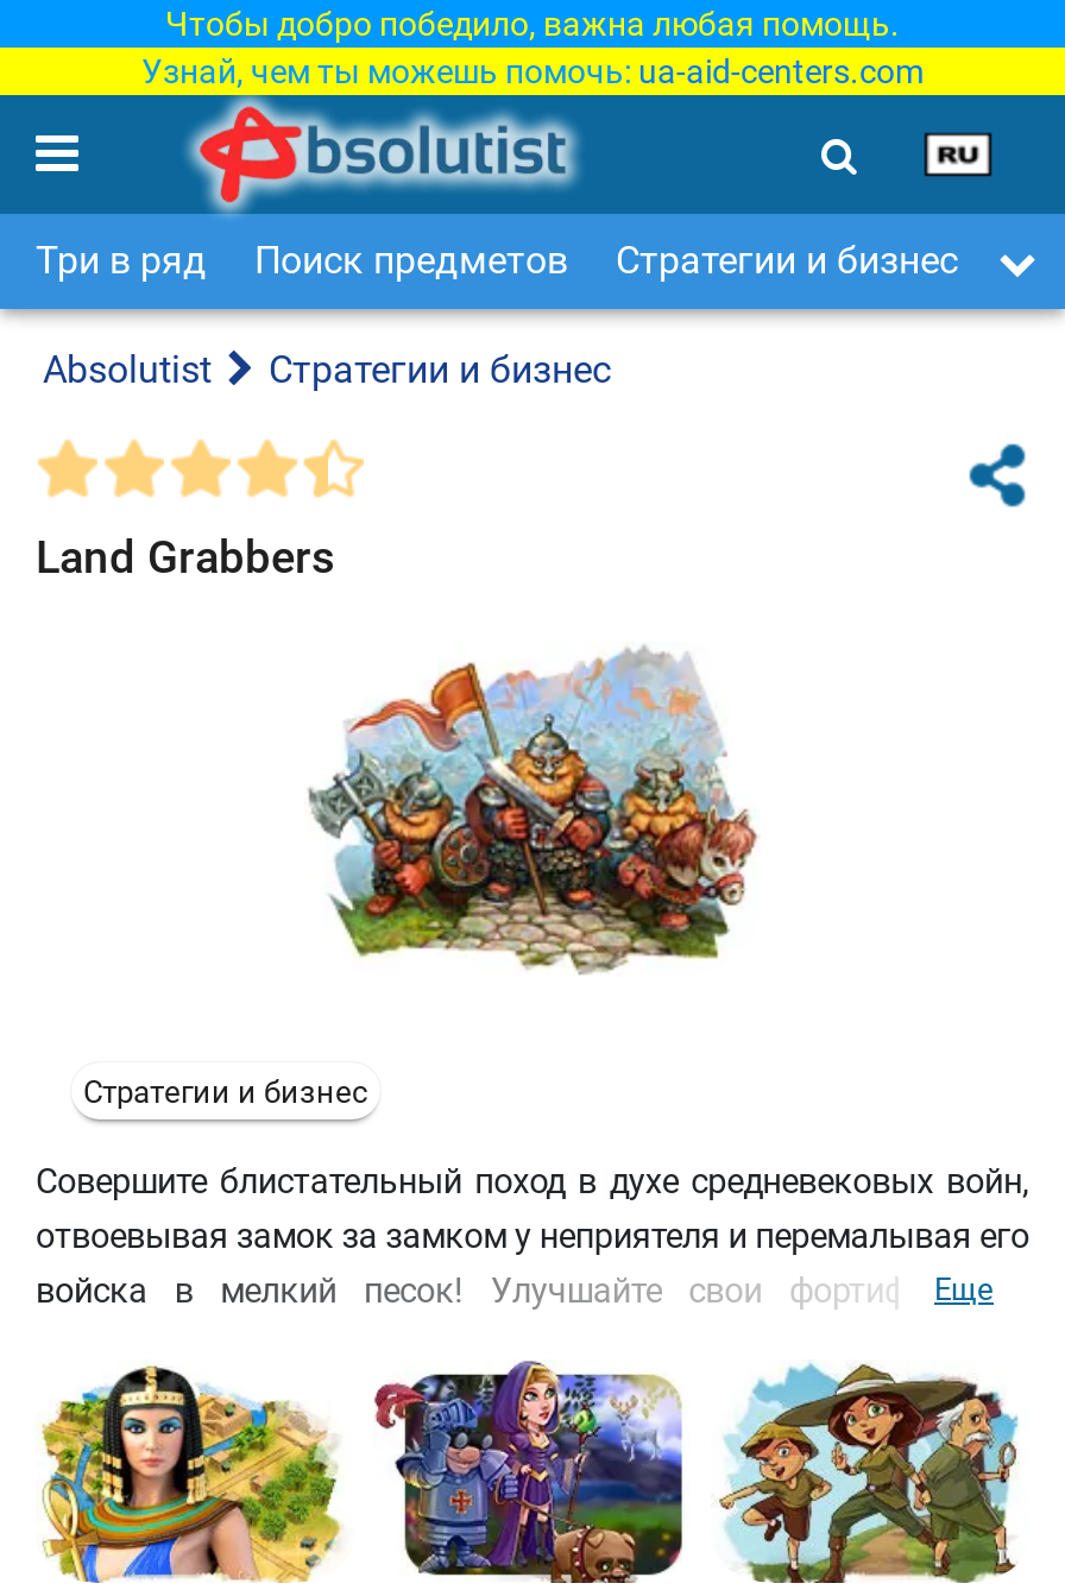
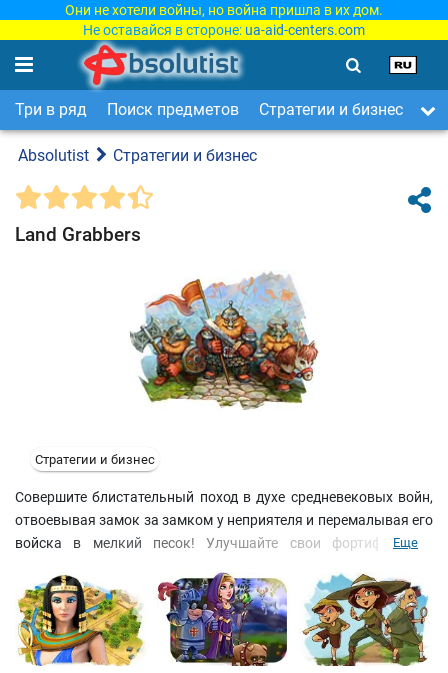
[141,5,924,90] Чтобы добро победило, важна любая помощь. | Узнай, чем ты можешь помочь: ua-aid-centers.com -> [65,2,383,38] Они не хотели войны, но война пришла в их дом. | Не оставайся в стороне: ua-aid-centers.com

